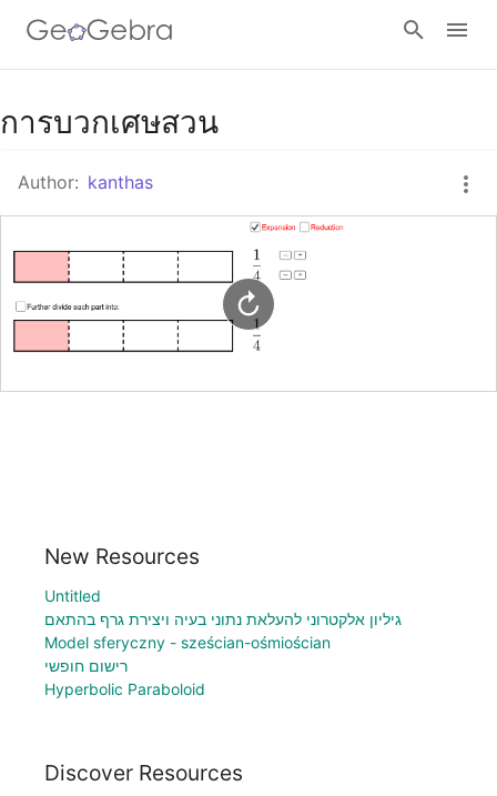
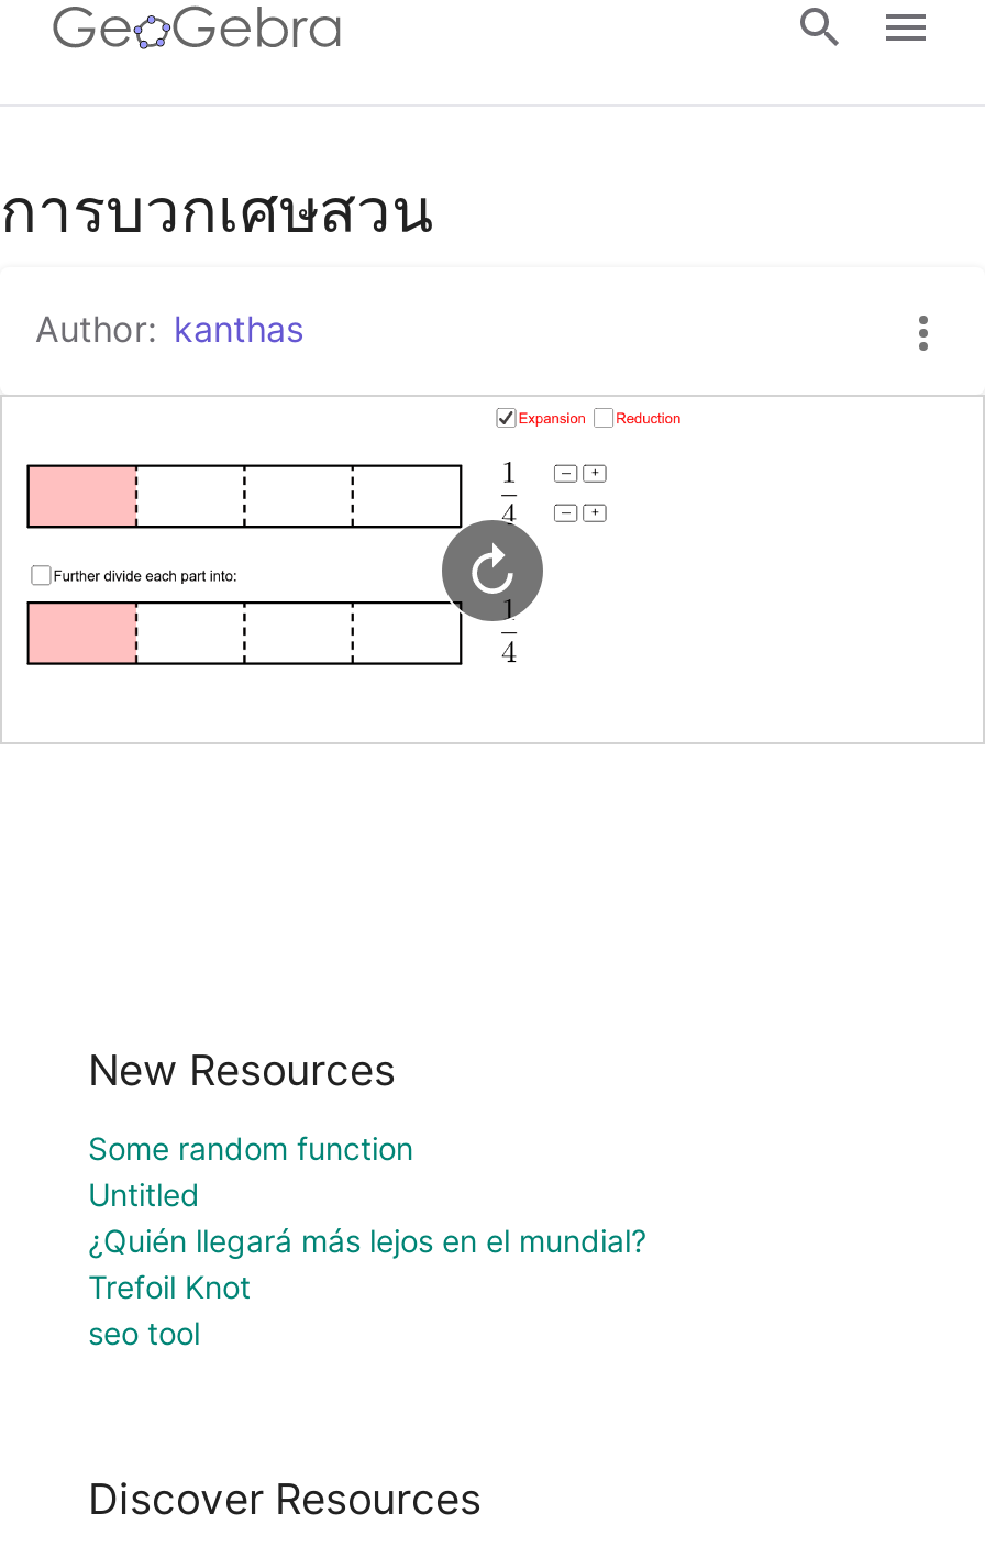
none -> [88,1129,413,1166] Some random function
moved [44,586,101,605] -> [88,1175,200,1212]: Untitled
[44,609,402,698] גיליון אלקטרוני להעלאת נתוני בעיה ויצירת גרף בהתאם | Model sferyczny - sześcian-ośmiościan | רישום חופשי | Hyperbolic Paraboloid -> [88,1221,646,1351] ¿Quién llegará más lejos en el mundial? | Trefoil Knot | seo tool

